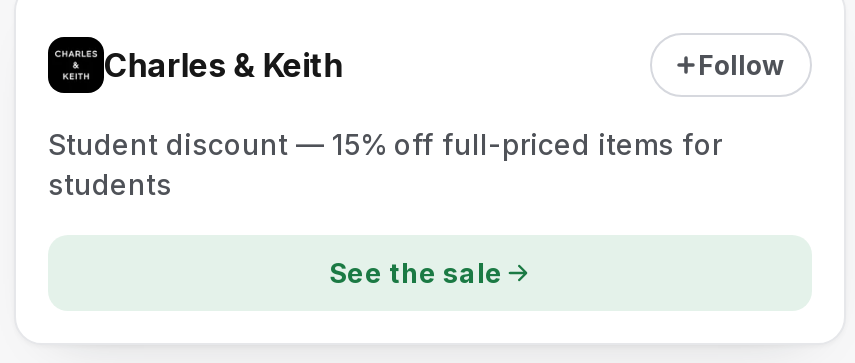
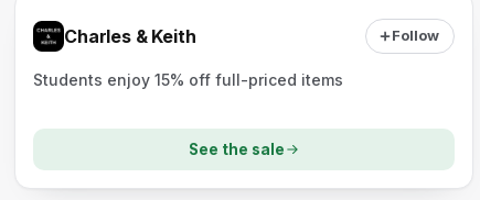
[48,127,722,201] Student discount — 15% off full-priced items for | students -> [33,70,343,89] Students enjoy 15% off full-priced items

